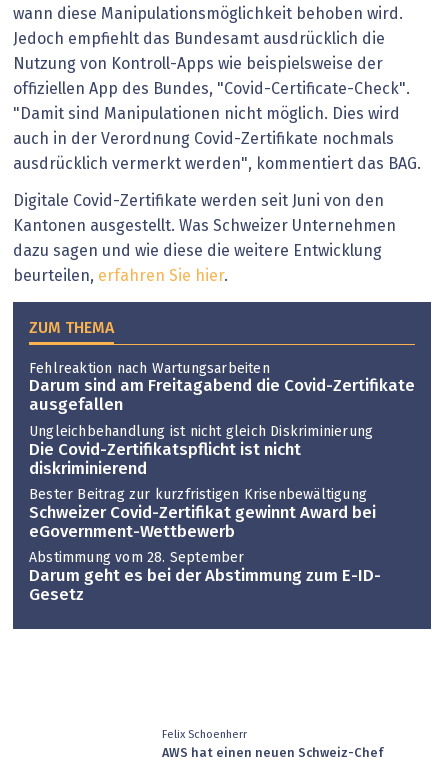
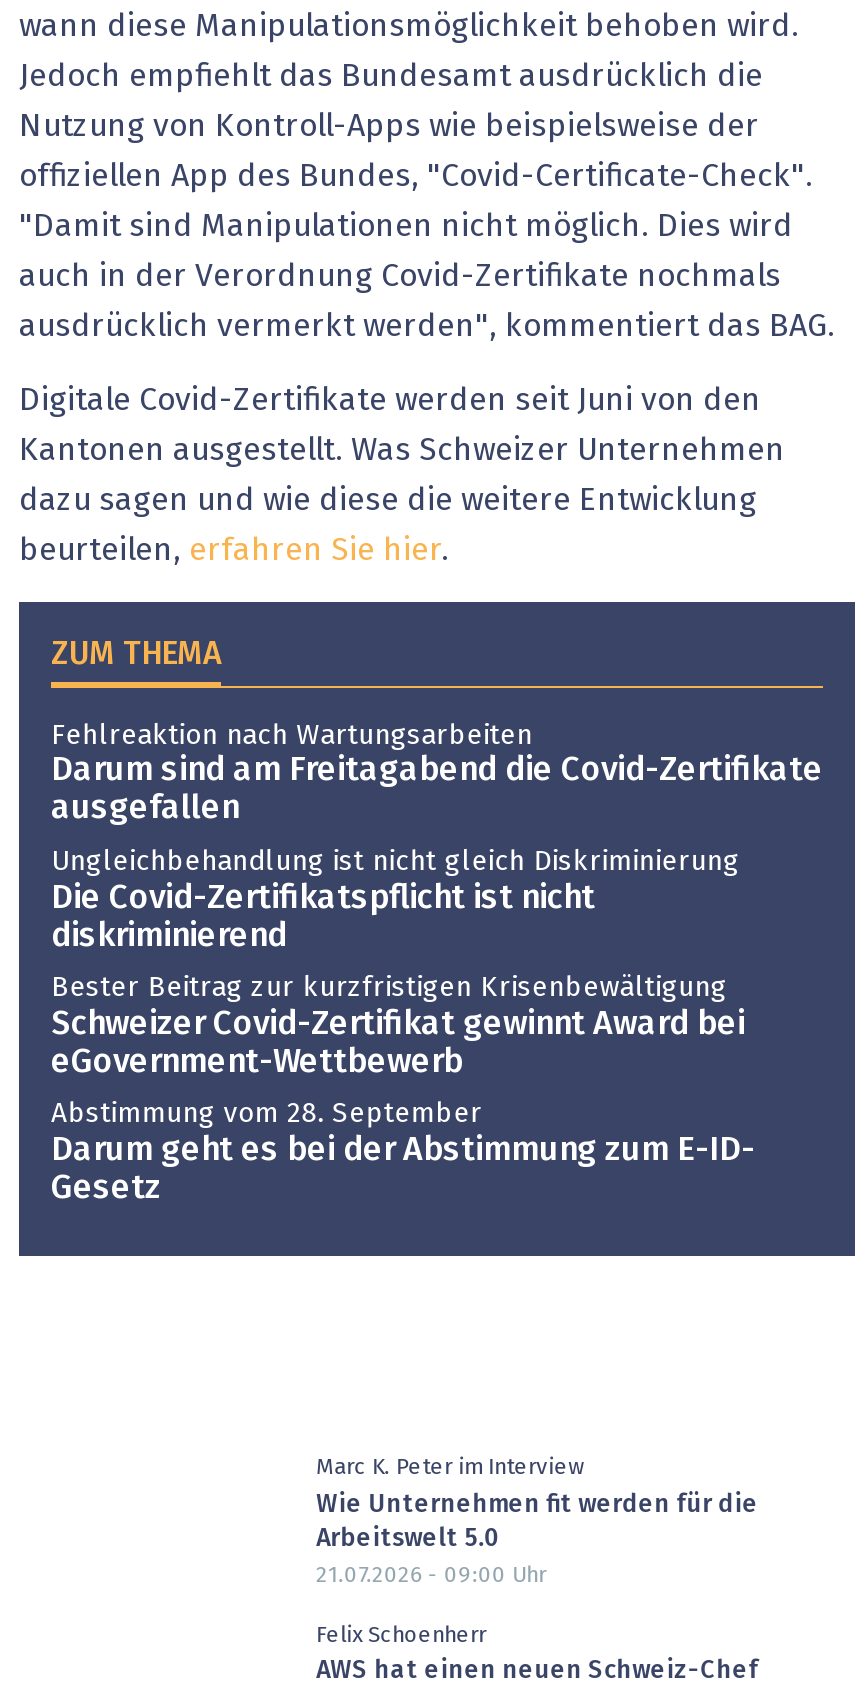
none -> [316,1457,758,1585] Marc K. Peter im Interview | Wie Unternehmen fit werden für die | Arbeitswelt 5.0 | 21.07.2026 - 09:00 Uhr

